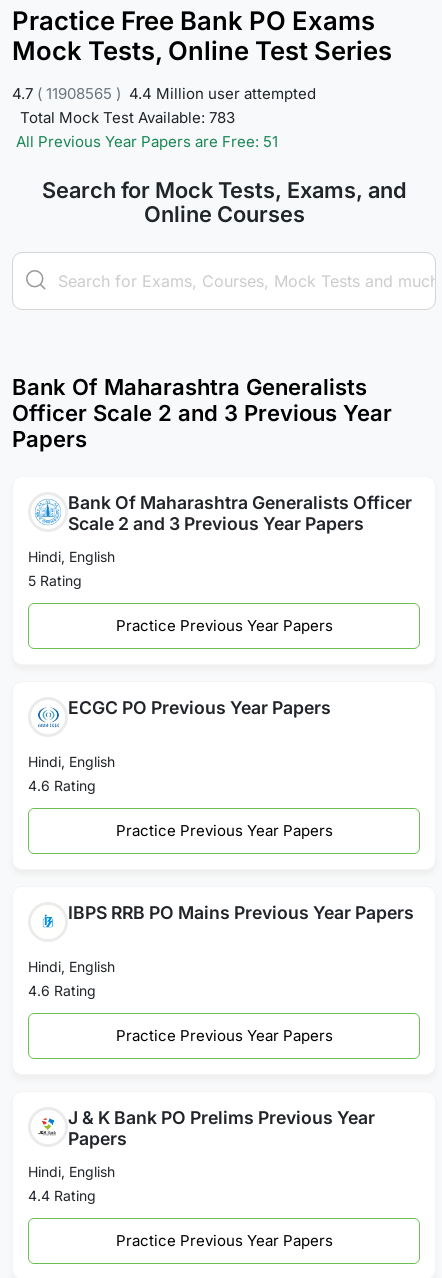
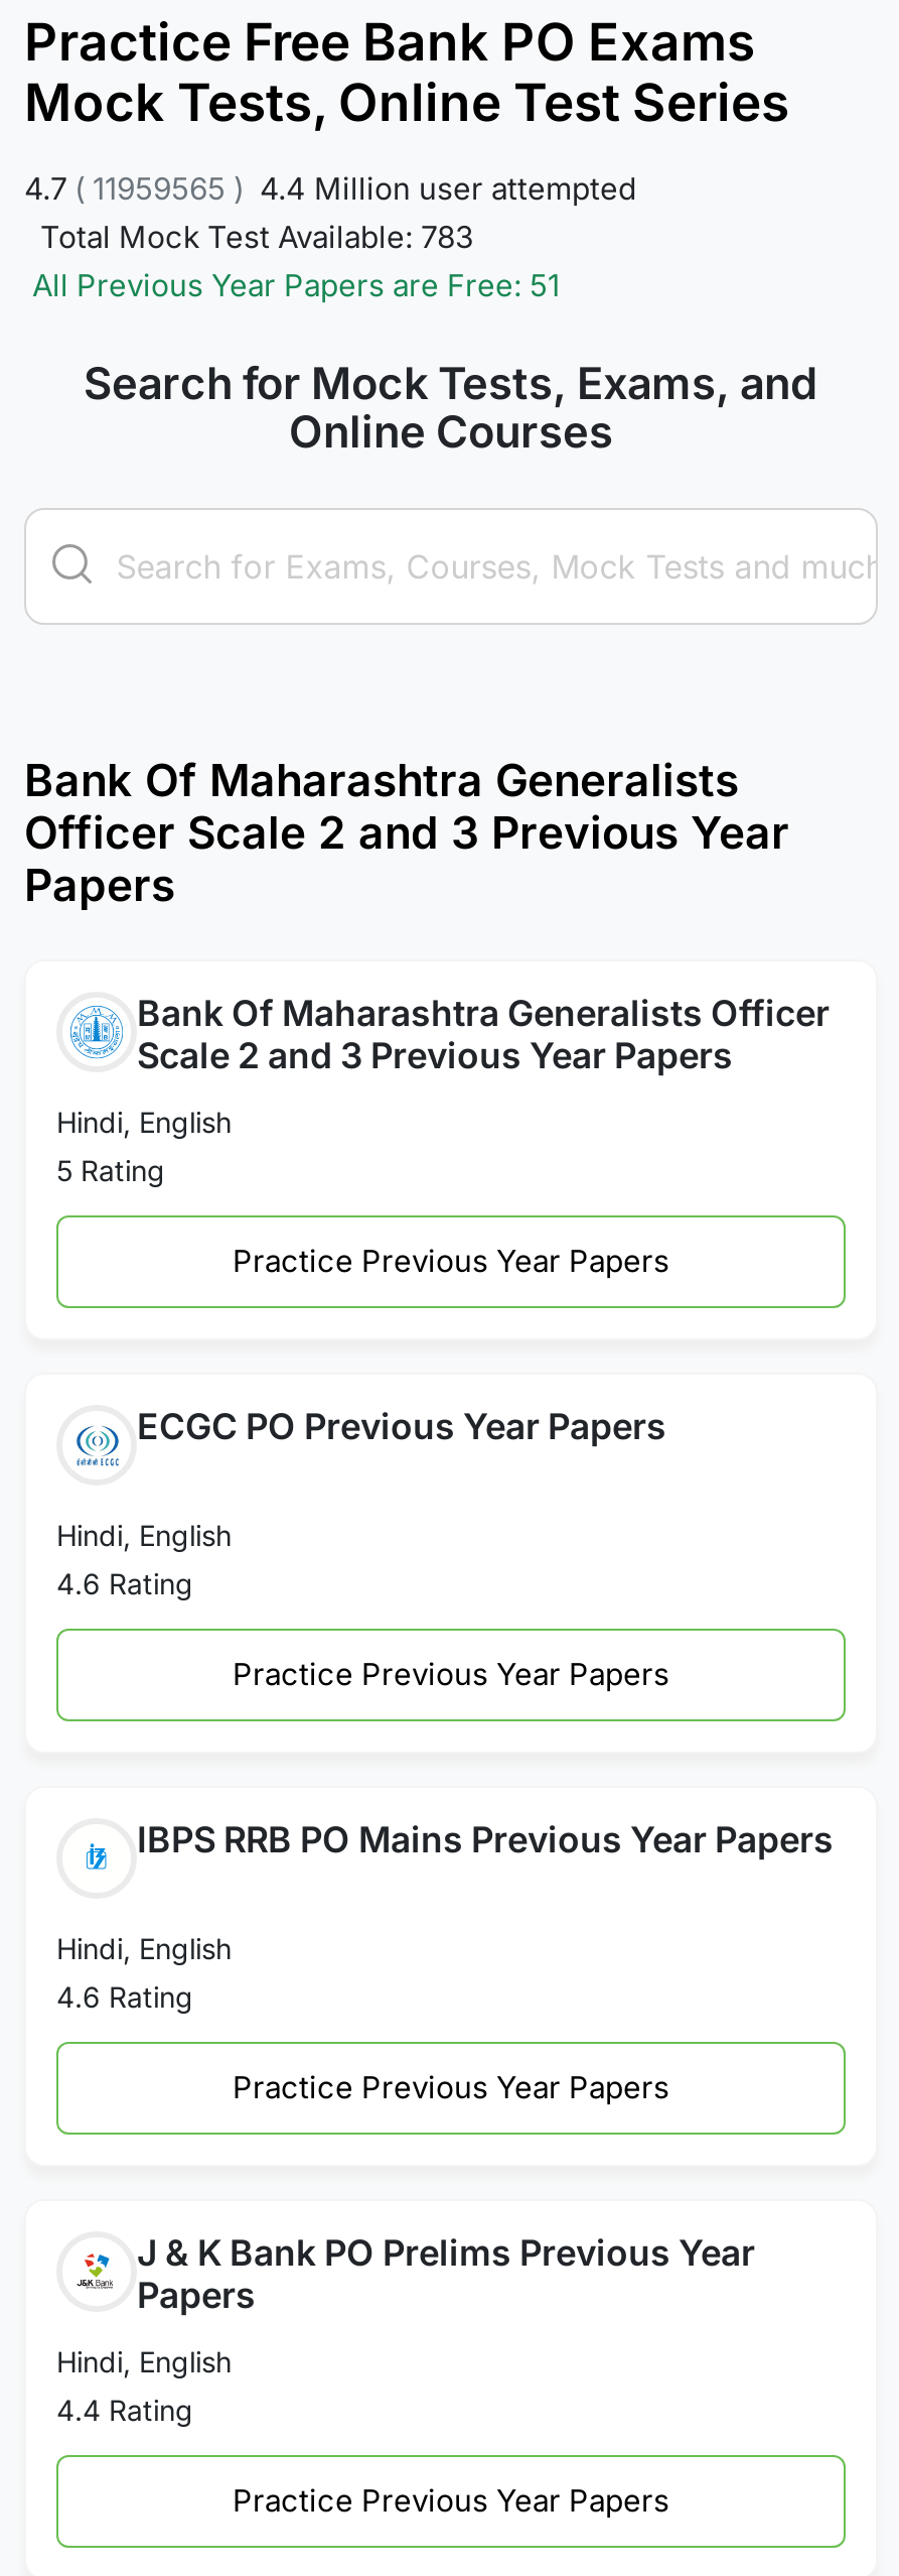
[12,84,316,103] 4.7 ( 11908565 ) 4.4 Million user attempted -> [24,169,636,208] 4.7 ( 11959565 ) 4.4 Million user attempted

